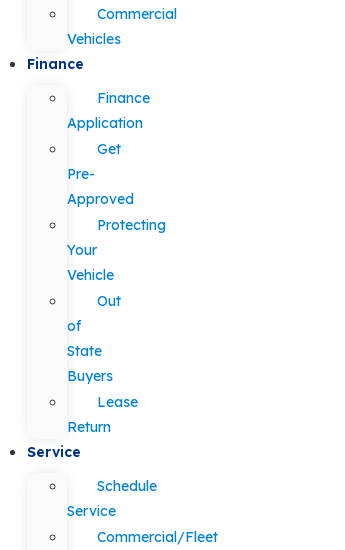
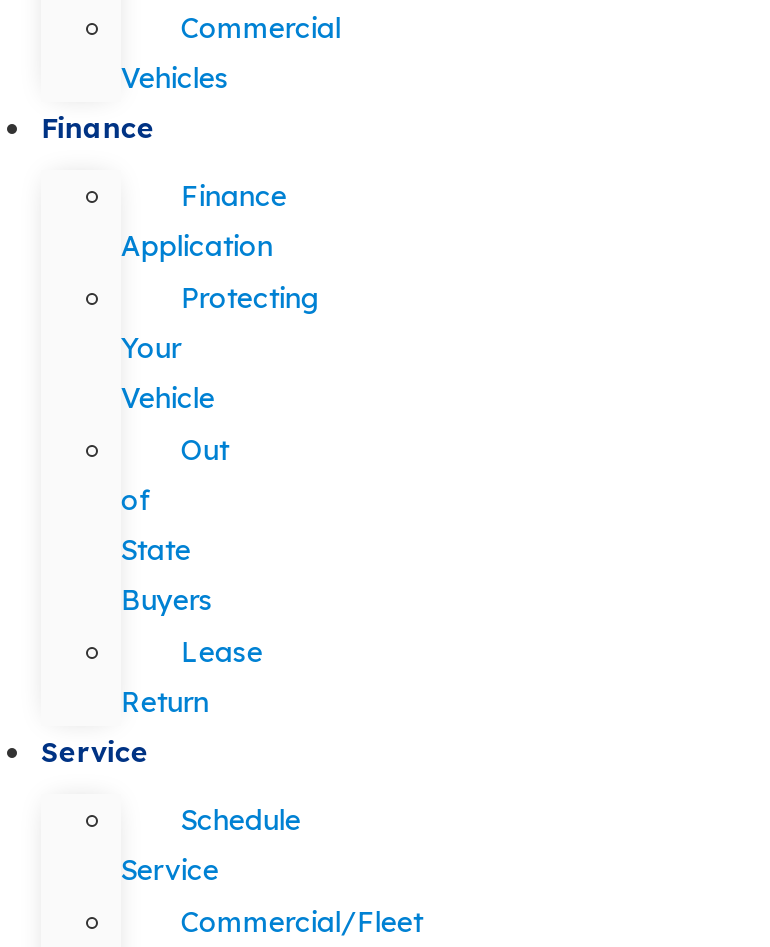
[67,140,134,208] Get | Pre- | Approved -> none

